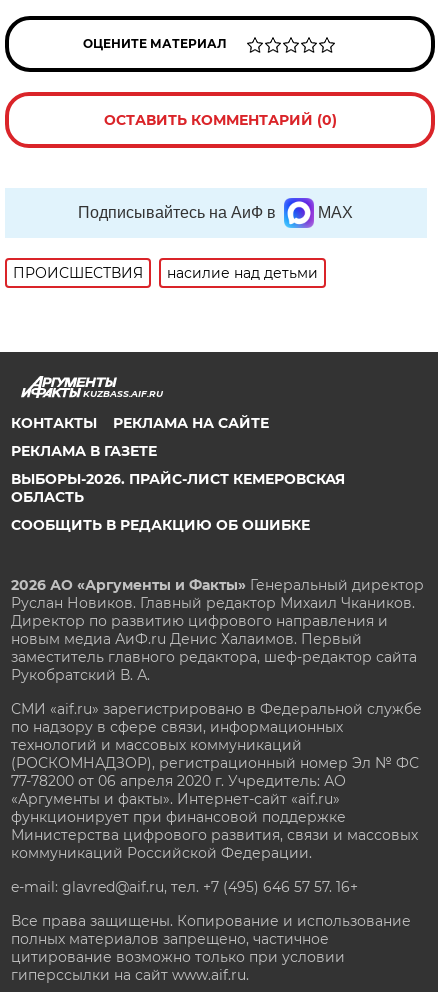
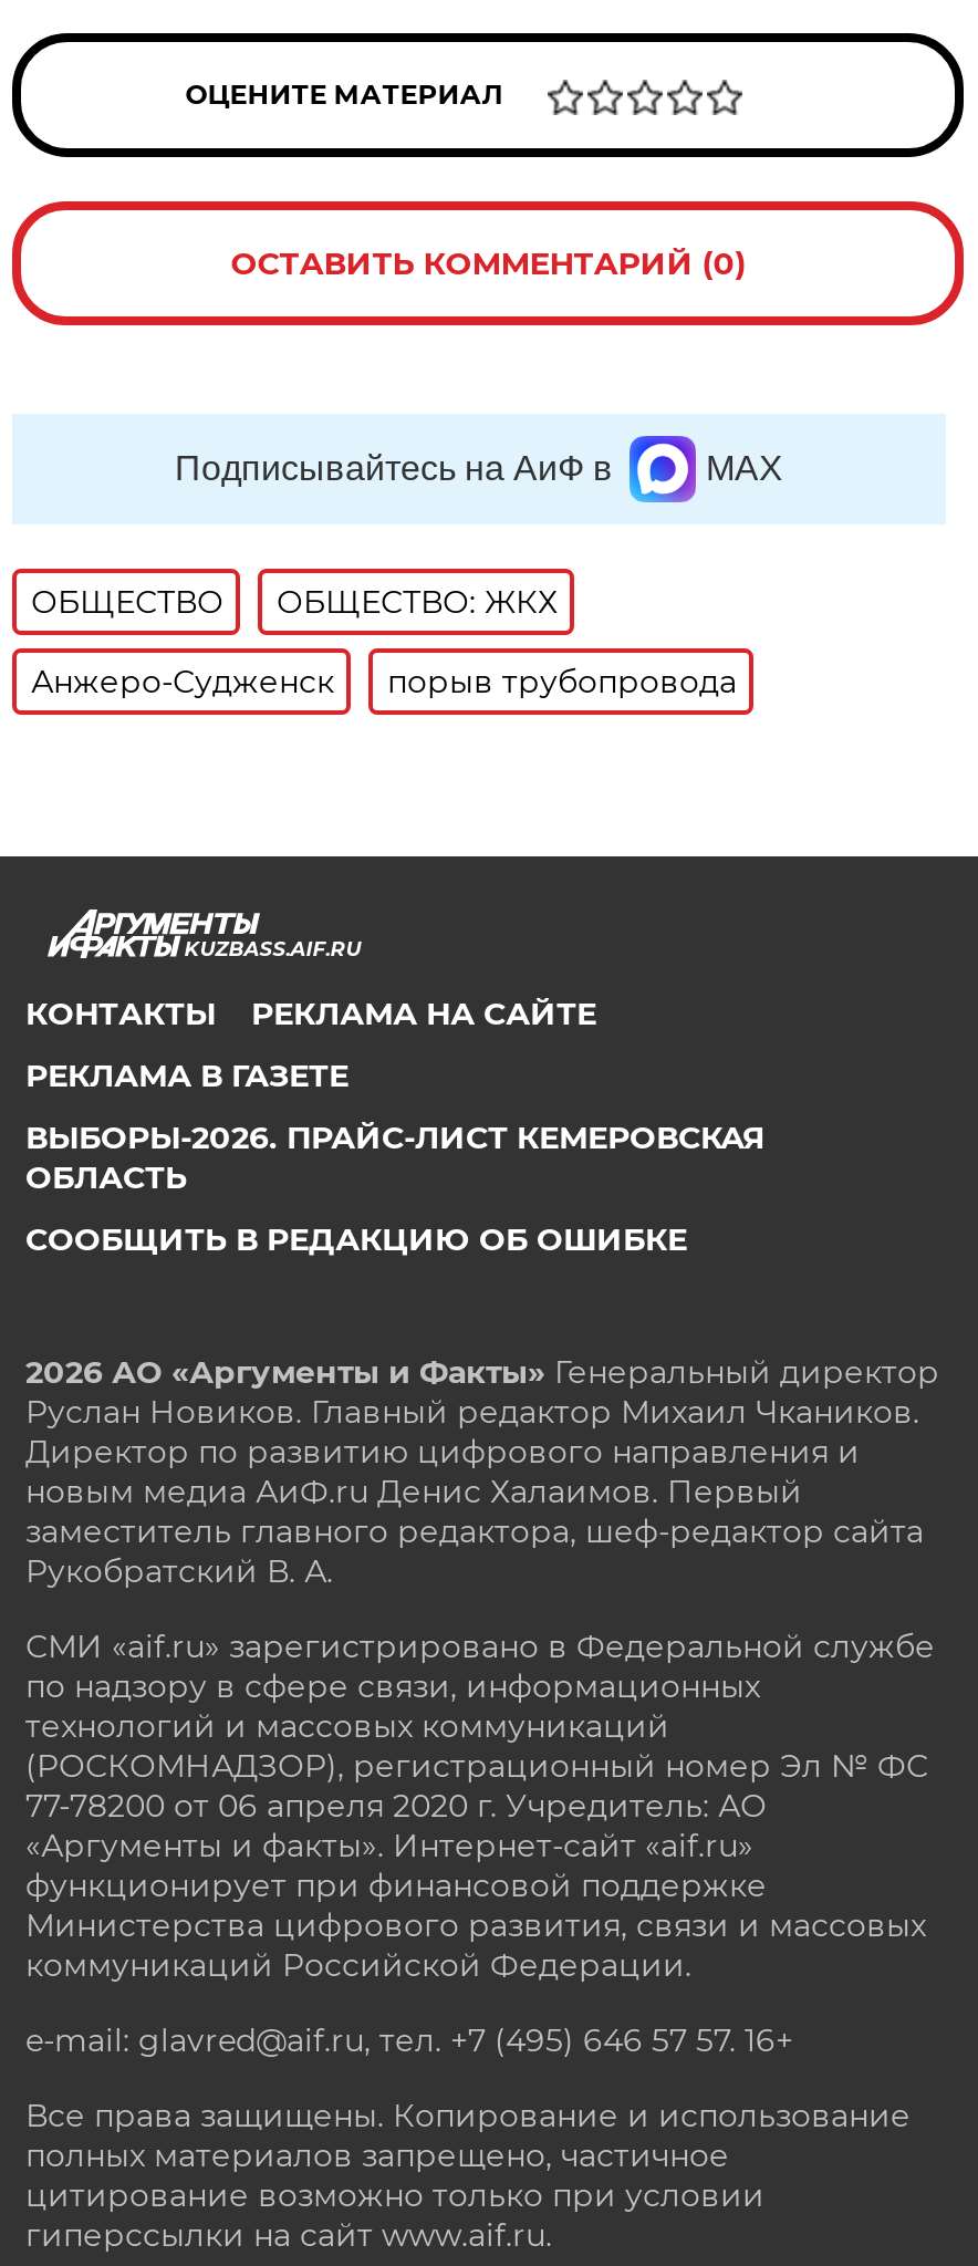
[13,264,318,282] ПРОИСШЕСТВИЯ | насилие над детьми -> [31,582,737,701] ОБЩЕСТВО | ОБЩЕСТВО: ЖКХ | Анжеро-Судженск | порыв трубопровода

